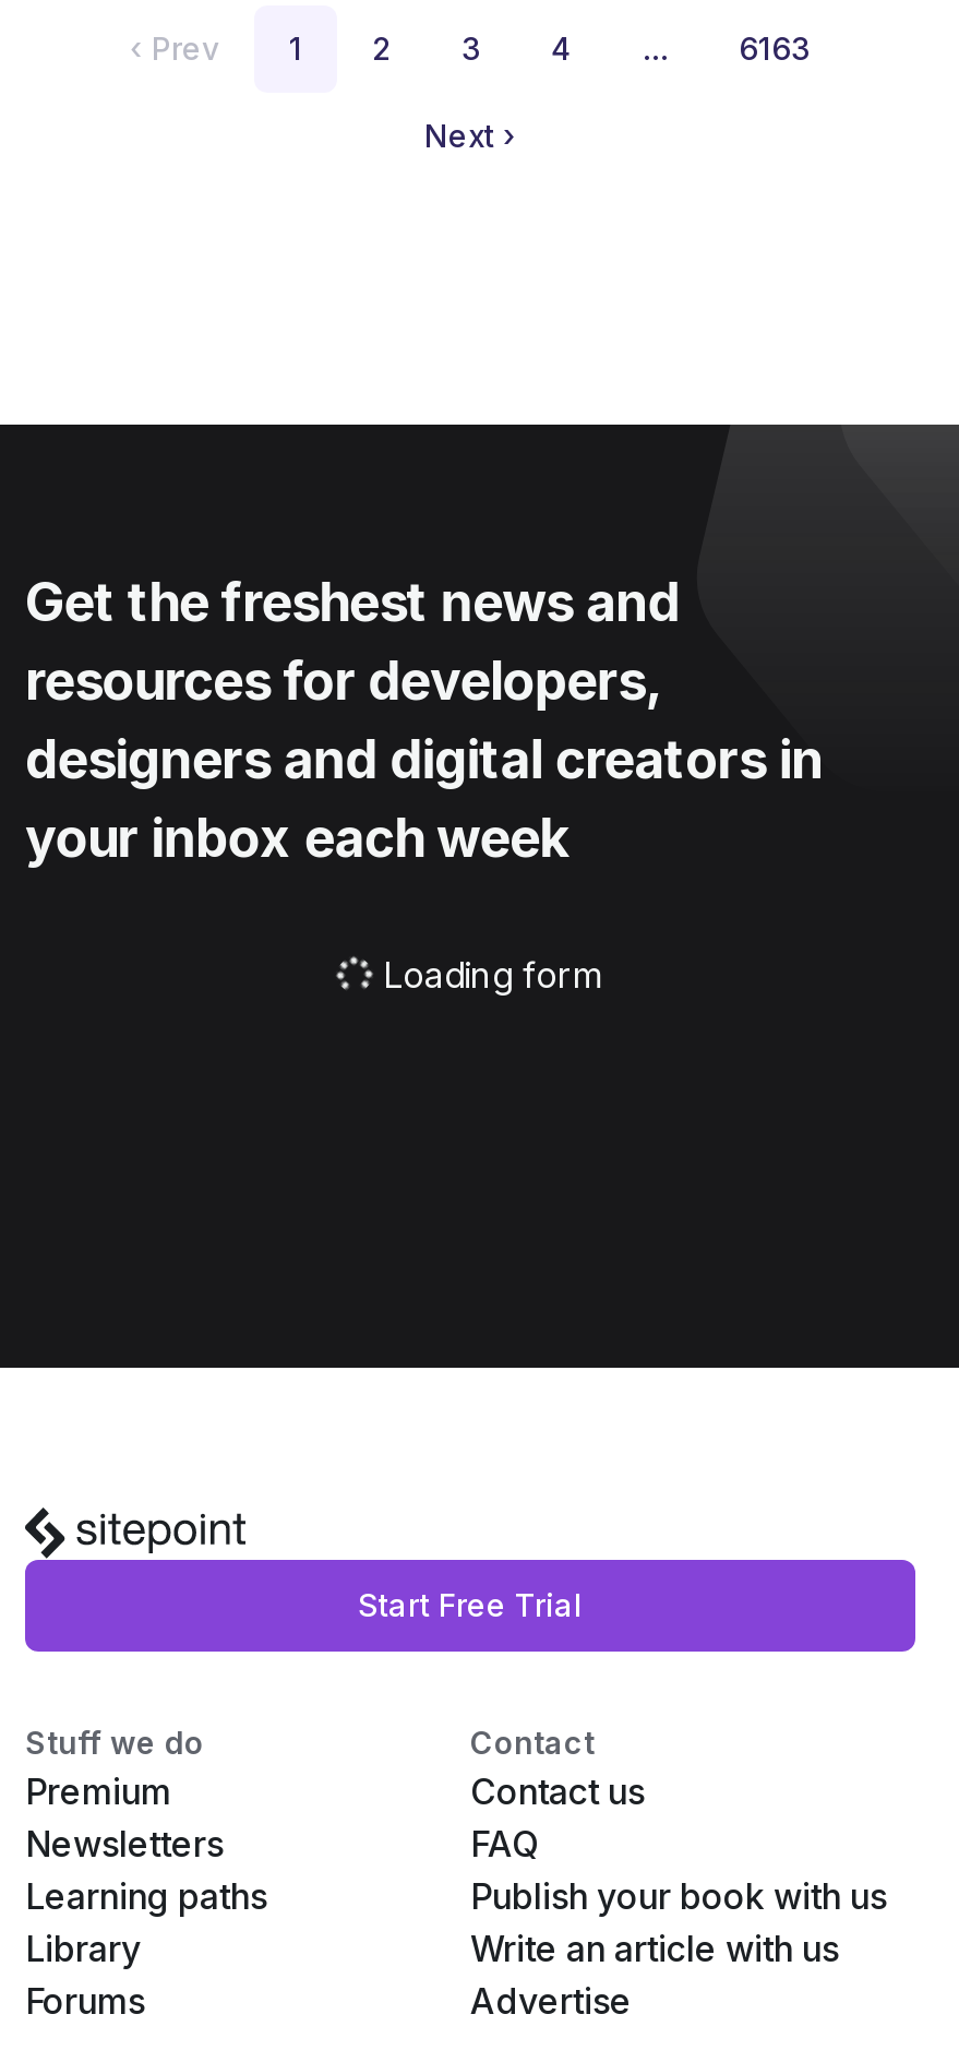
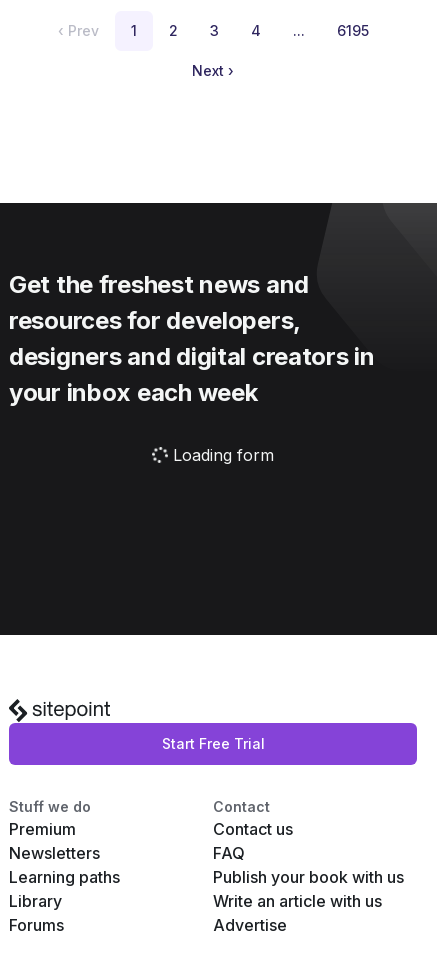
[739,29,811,67] 6163 -> [336,22,368,39] 6195

